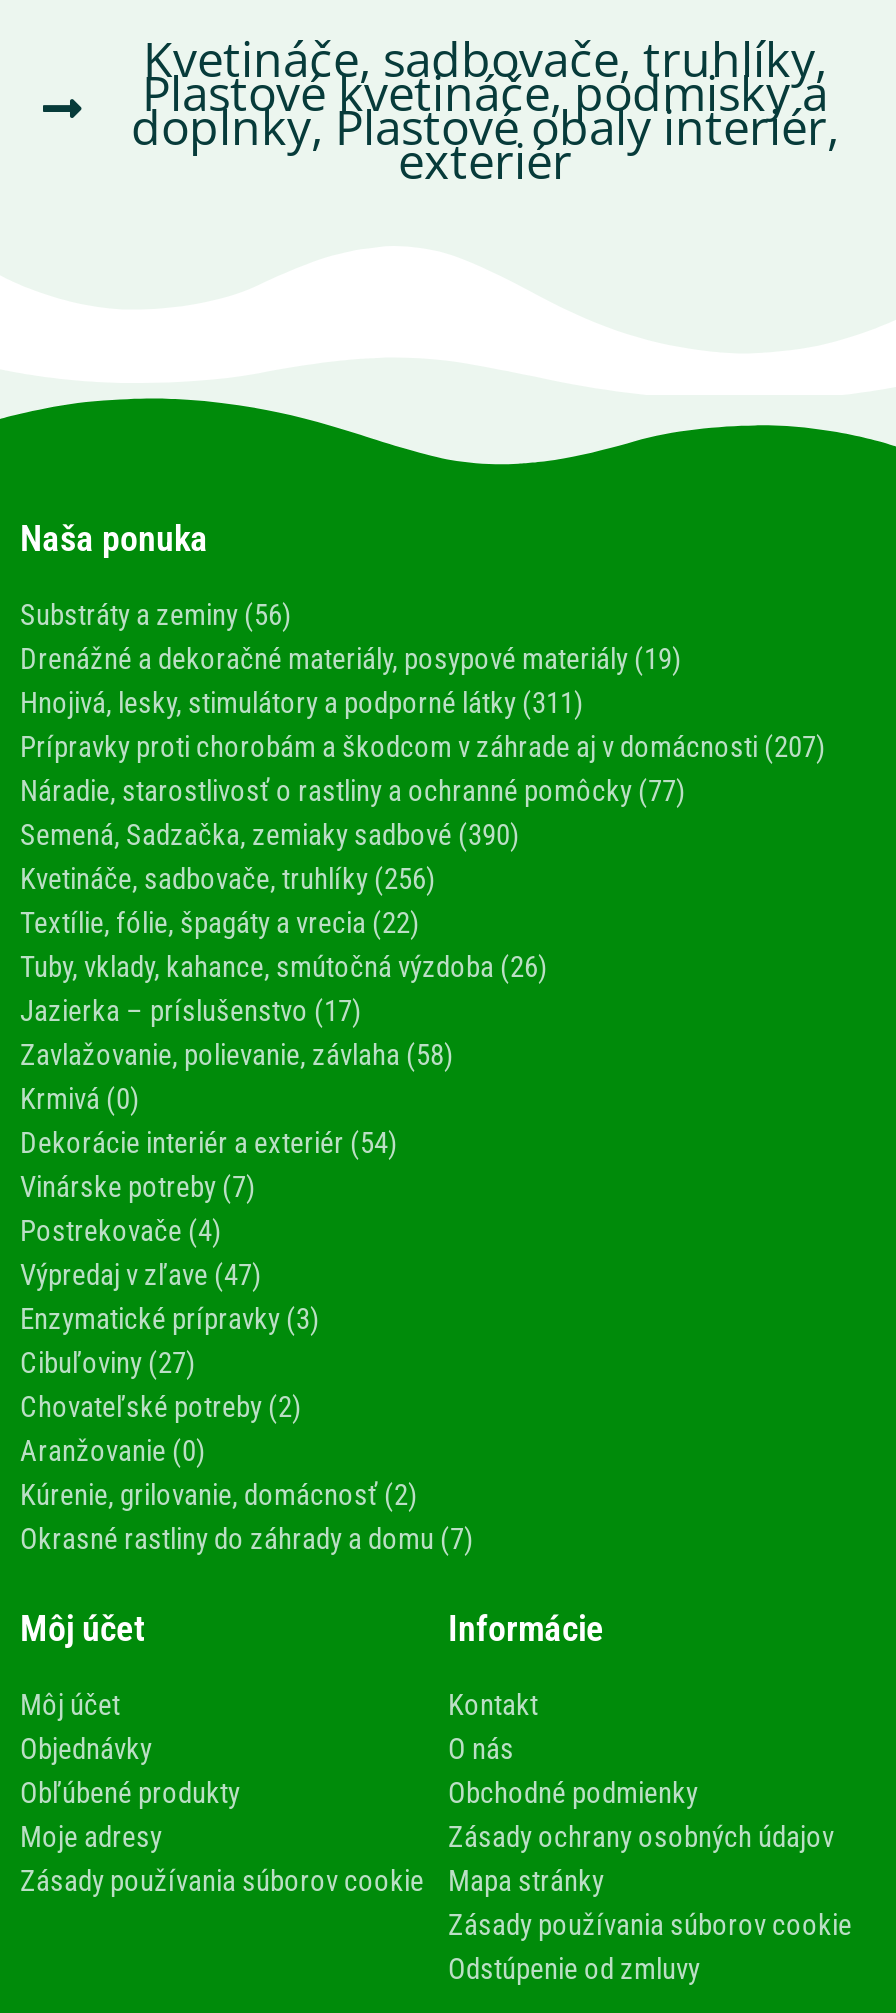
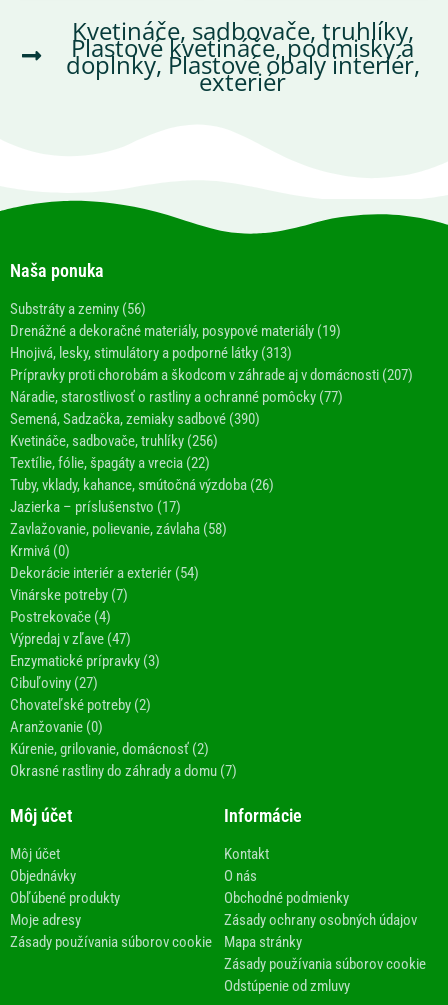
[20,684,584,720] Hnojivá, lesky, stimulátory a podporné látky (311) -> [10,344,292,362] Hnojivá, lesky, stimulátory a podporné látky (313)

